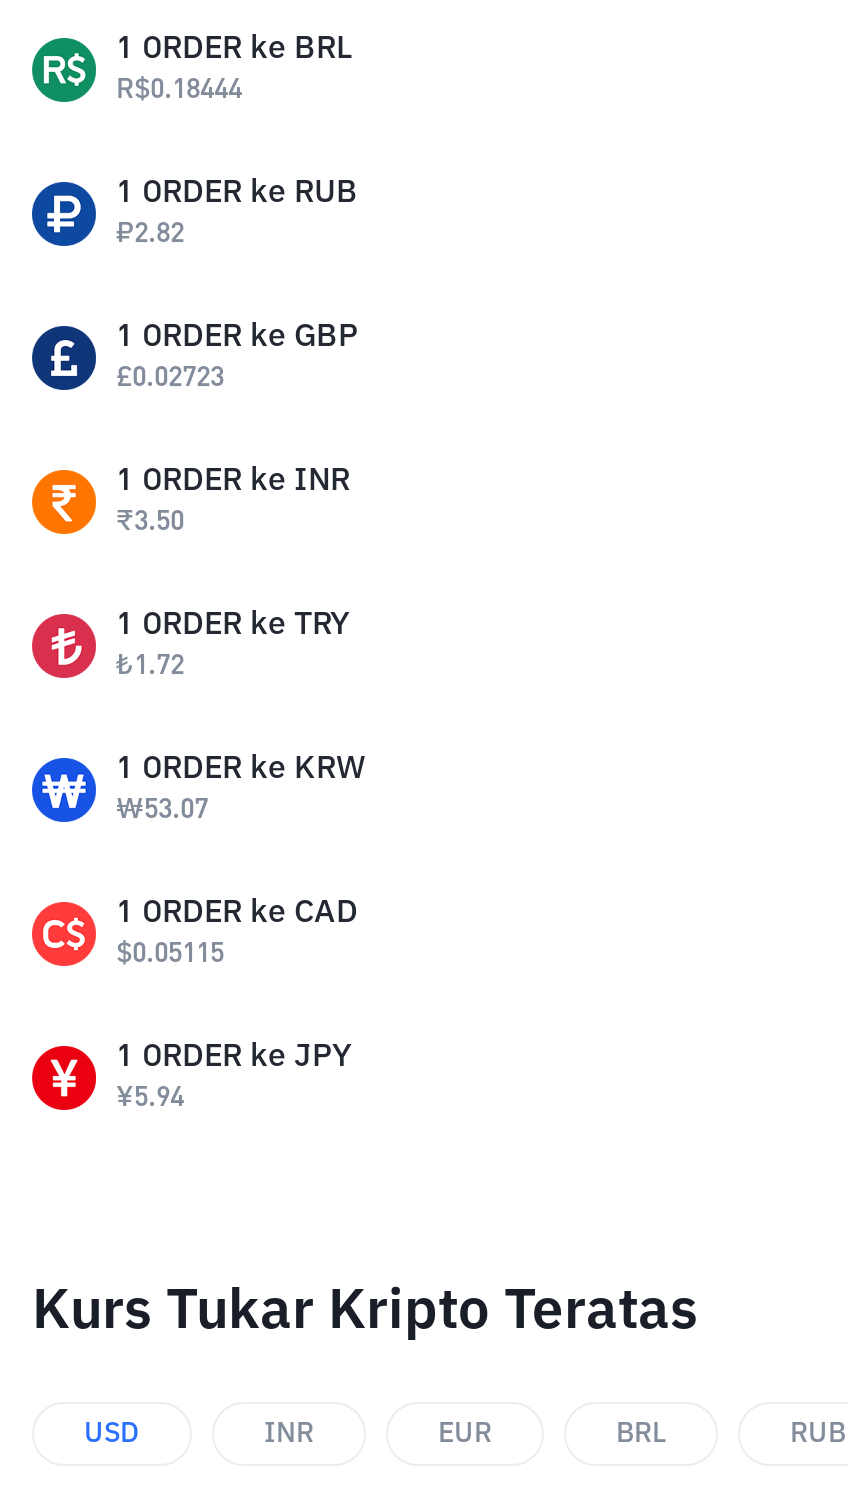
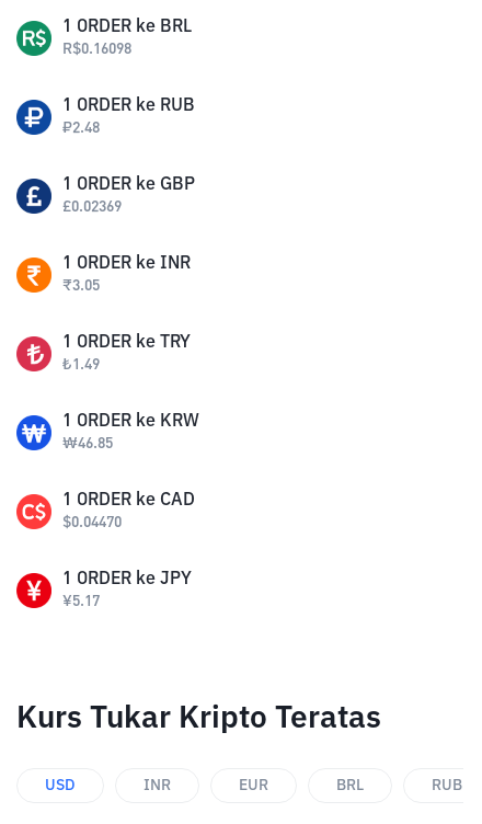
[116,76,242,104] R$0.18444 -> [62,42,131,57] R$0.16098
[116,220,184,248] ₽2.82 -> [62,121,100,136] ₽2.48
[116,364,224,392] £0.02723 -> [62,199,122,215] £0.02369
[116,508,184,536] ₹3.50 -> [62,278,100,294] ₹3.05
[116,652,184,680] ₺ 1.72 -> [62,357,100,373] ₺ 1.49
[116,796,208,824] ₩53.07 -> [62,436,113,451] ₩46.85
[116,940,224,968] $0.05115 -> [62,515,122,530] $0.04470
[116,1084,184,1112] ¥5.94 -> [62,594,100,609] ¥5.17

